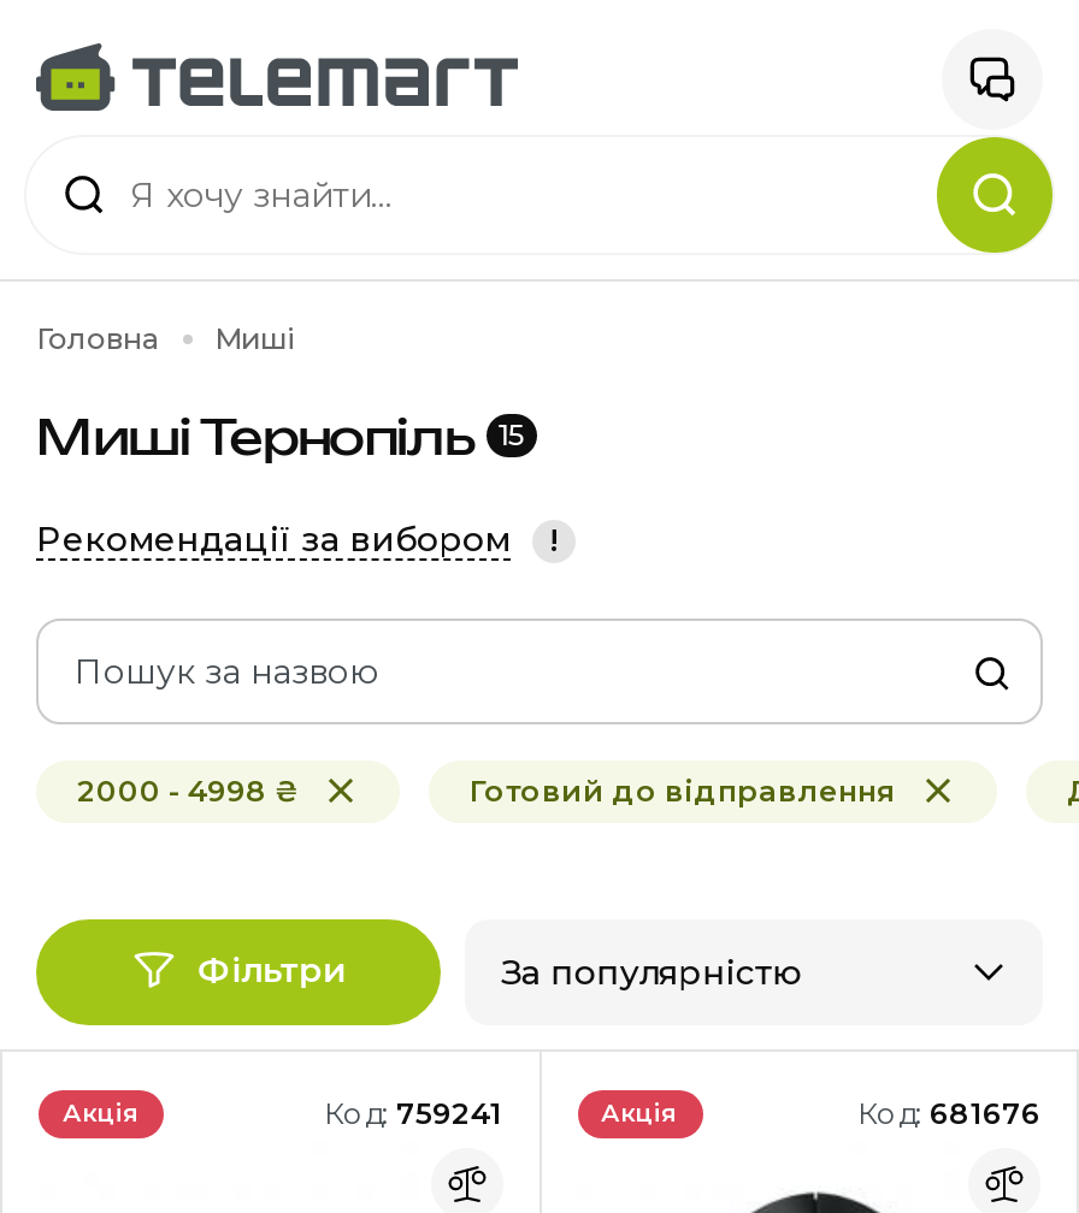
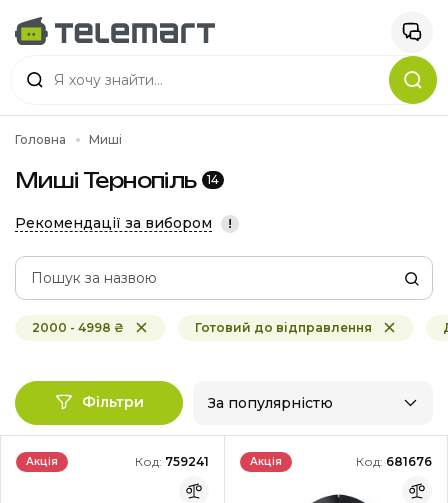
[36,407,524,467] Миші Тернопіль 15 -> [15,168,219,193] Миші Тернопіль 14

